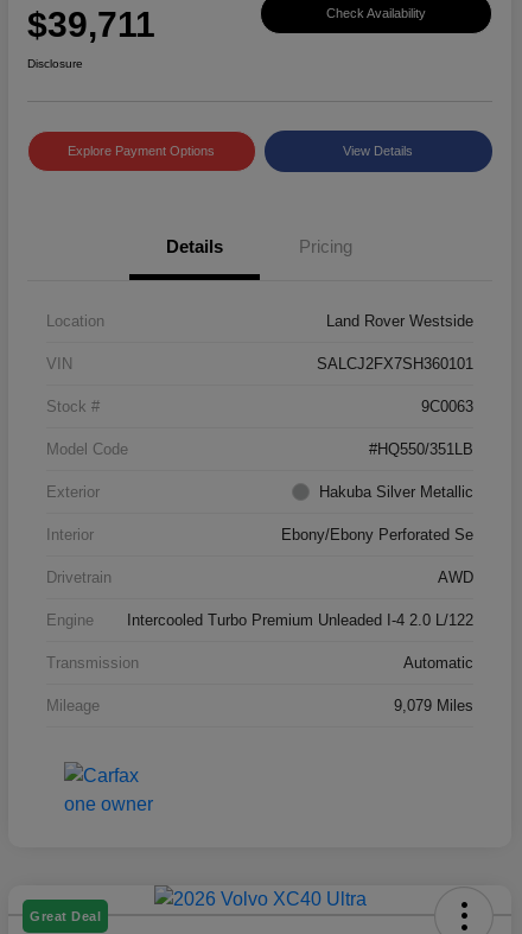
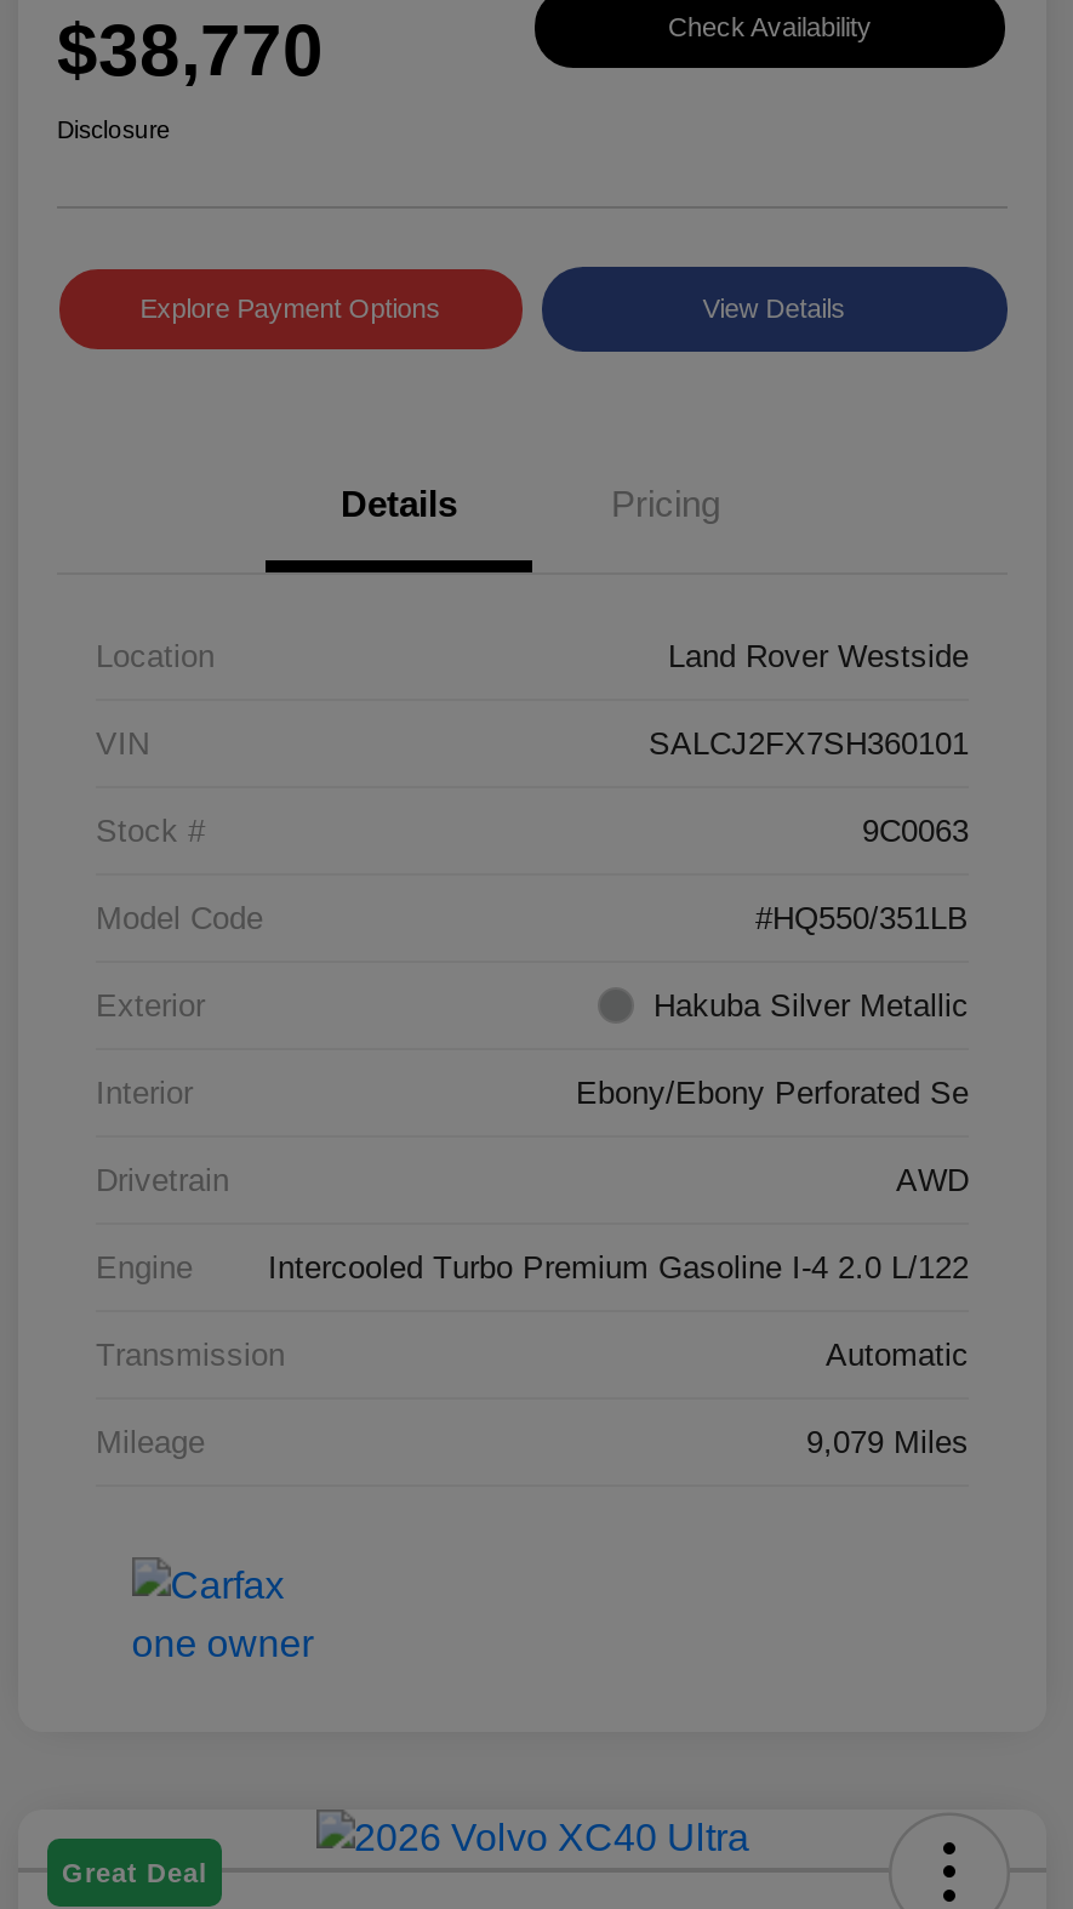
[27,5,155,44] $39,711 -> [57,10,324,90] $38,770
[127,612,473,629] Intercooled Turbo Premium Unleaded I-4 2.0 L/122 -> [268,1250,969,1286] Intercooled Turbo Premium Gasoline I-4 2.0 L/122

